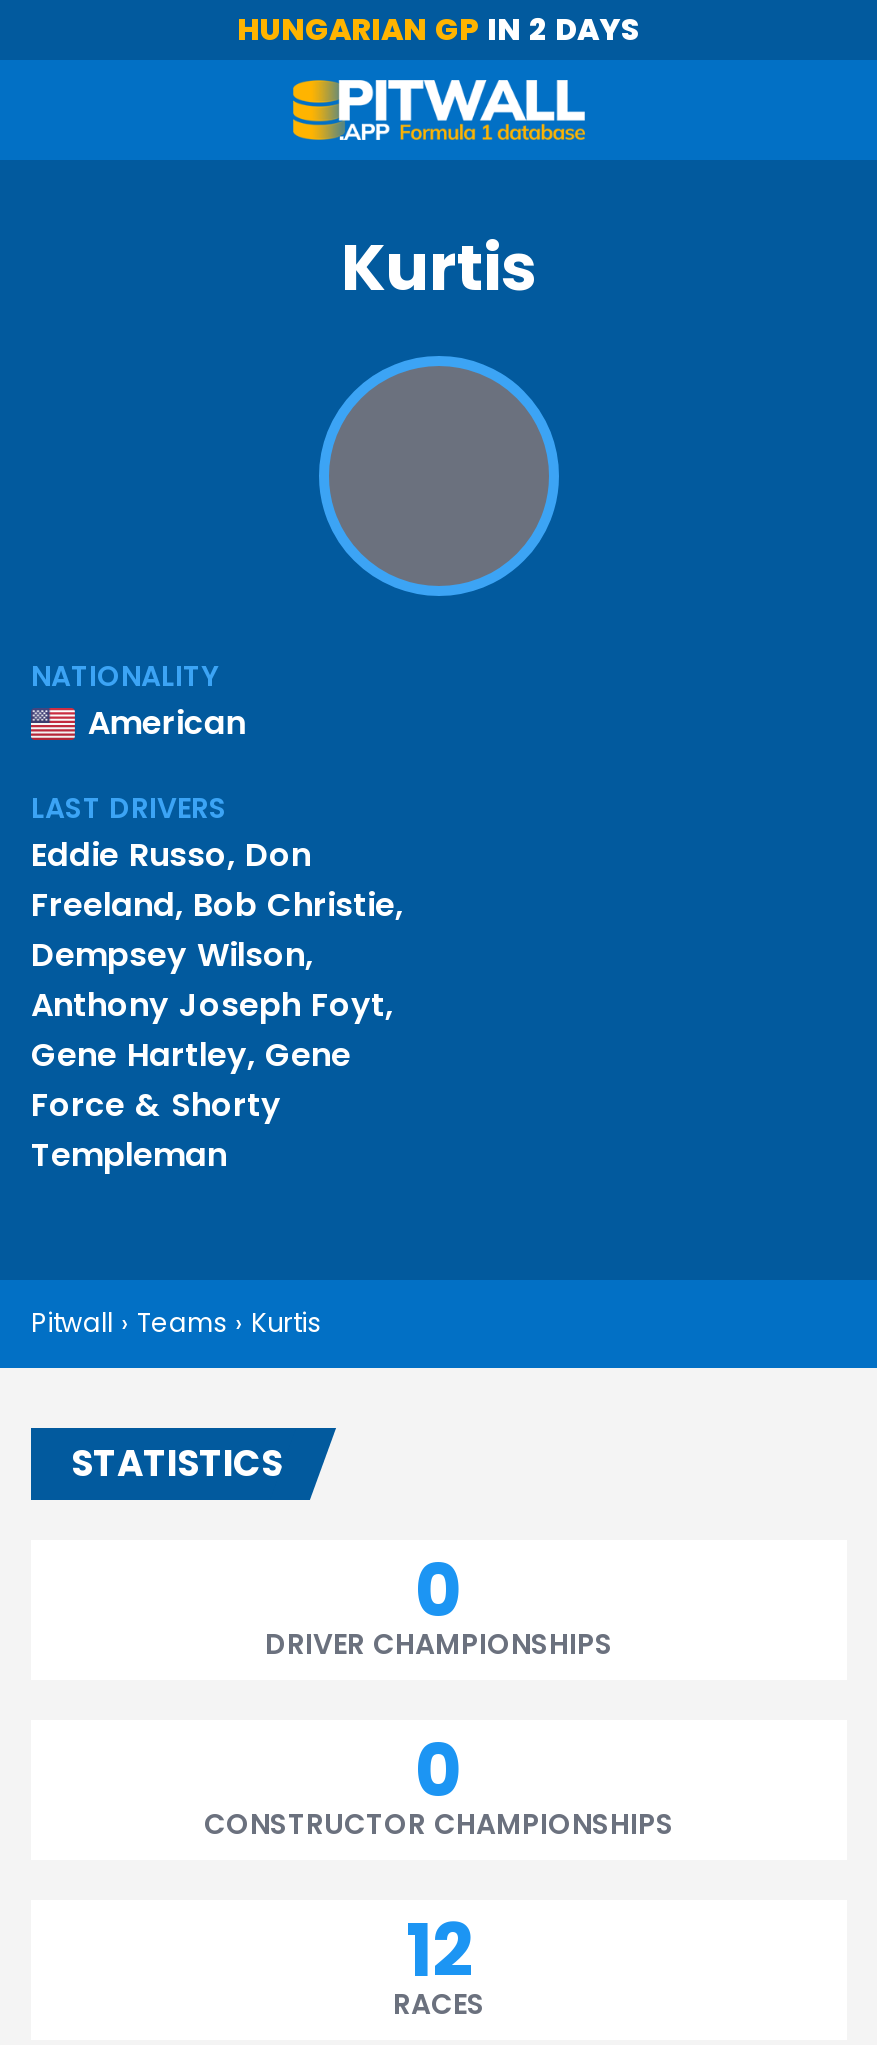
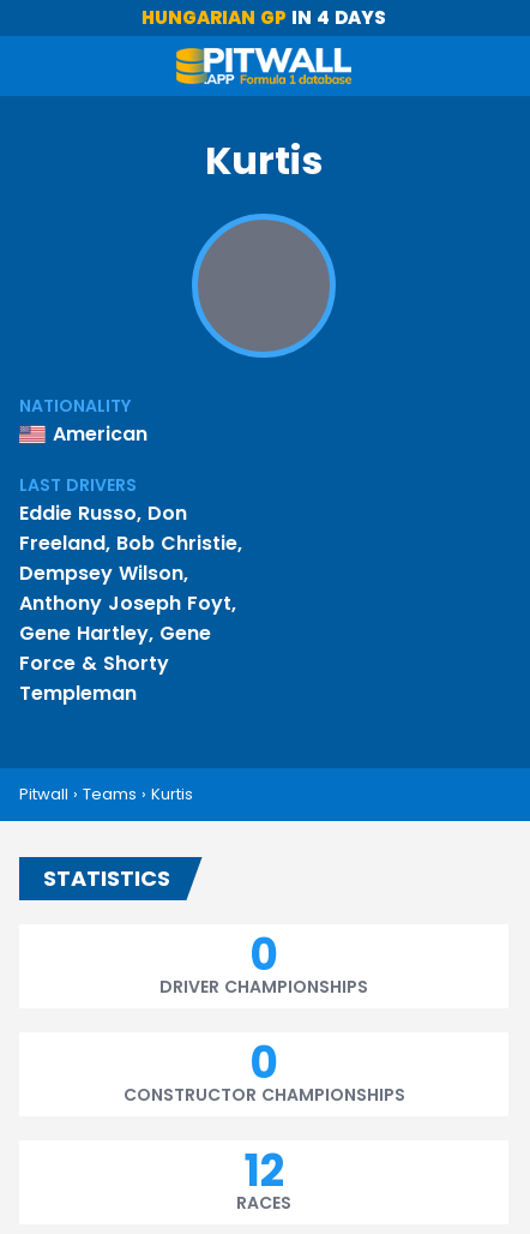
[237,8,641,50] HUNGARIAN GP IN 2 DAYS -> [141,5,386,30] HUNGARIAN GP IN 4 DAYS

